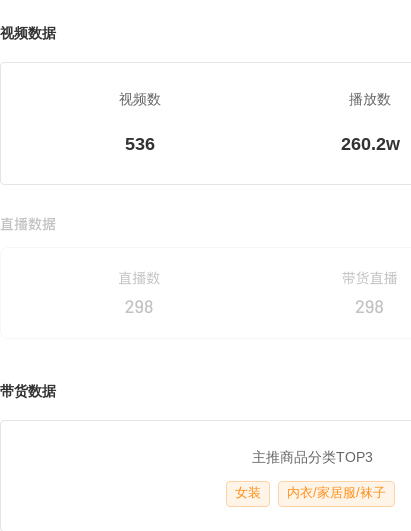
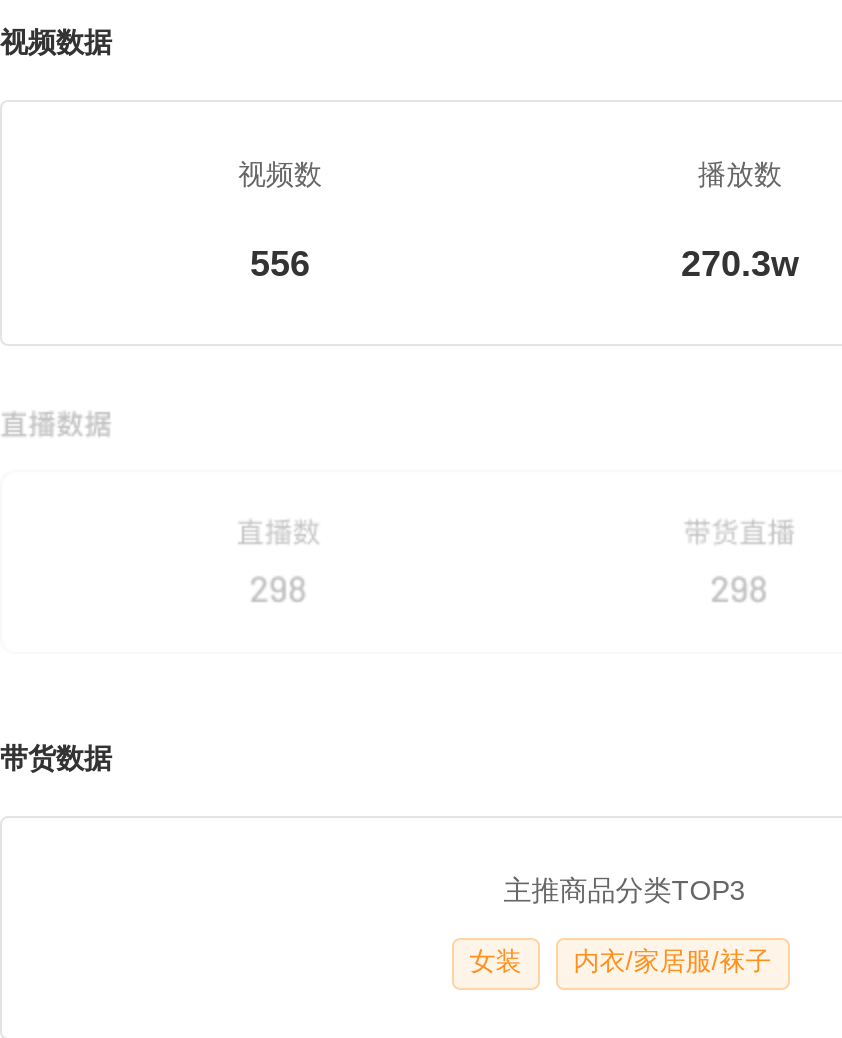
[125,134,155,154] 536 -> [250,244,310,284] 556
[340,134,399,154] 260.2w -> [681,244,799,284] 270.3w

